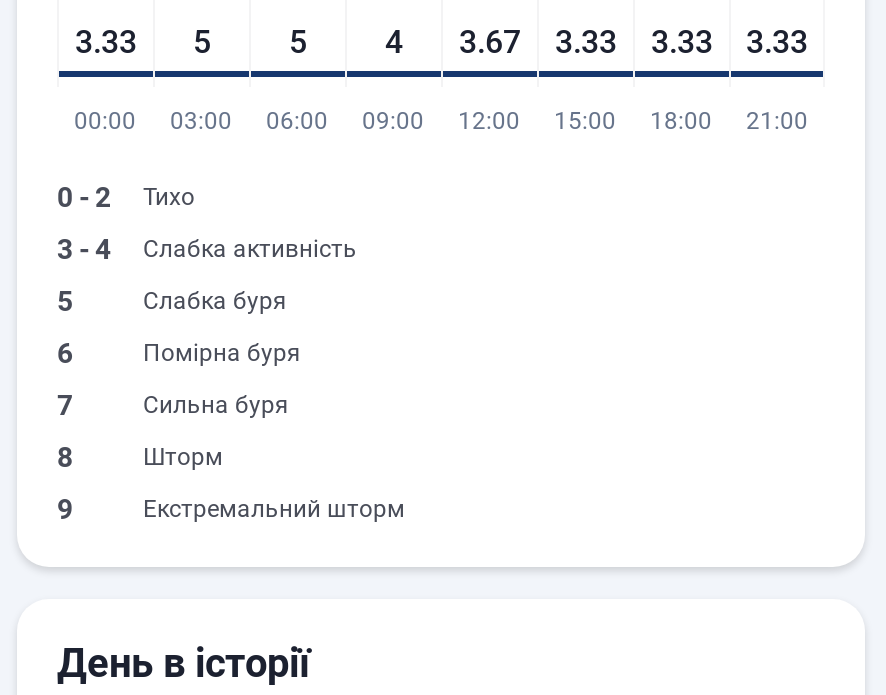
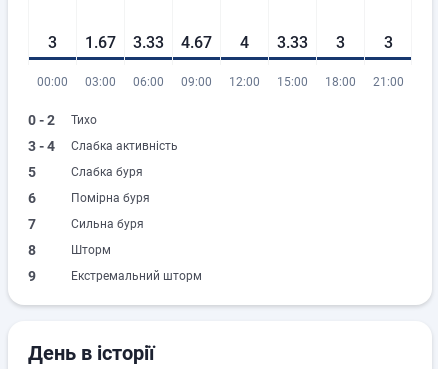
[75,23,137,61] 3.33 -> [48,33,57,52] 3
[193,23,211,61] 5 -> [85,33,116,52] 1.67
[289,23,307,61] 5 -> [133,33,164,52] 3.33
[385,23,403,61] 4 -> [181,33,212,52] 4.67
[459,23,521,61] 3.67 -> [240,33,249,52] 4
[651,23,713,61] 3.33 -> [336,33,345,52] 3
[746,23,808,61] 3.33 -> [383,33,392,52] 3

